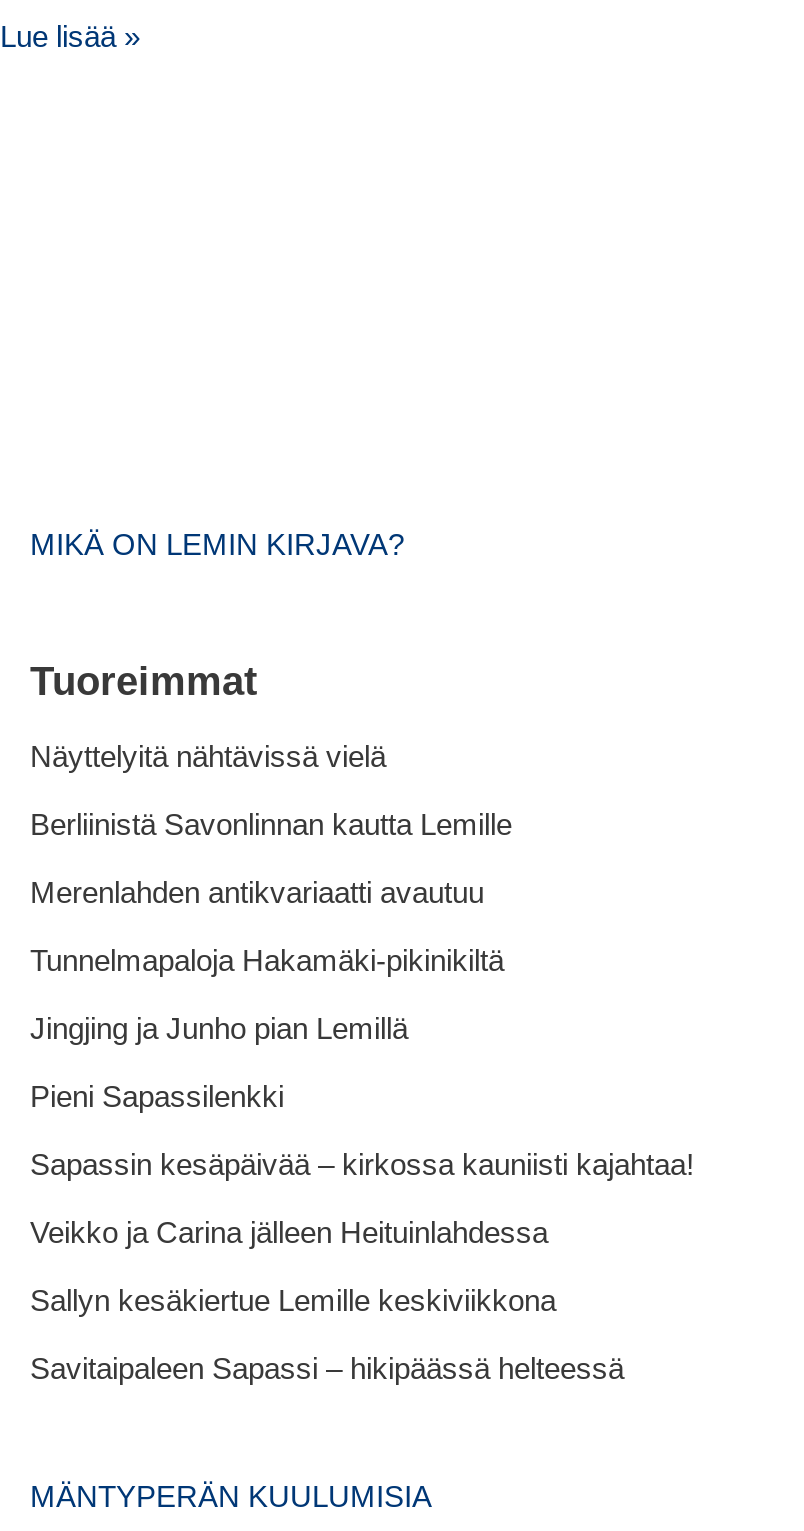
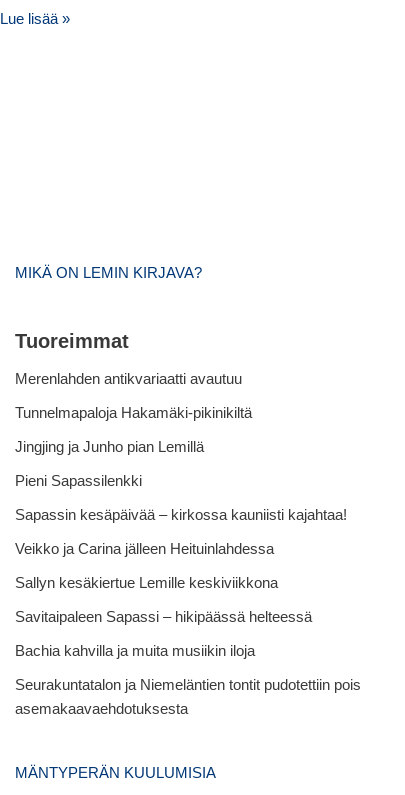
[30,740,512,842] Näyttelyitä nähtävissä vielä | Berliinistä Savonlinnan kautta Lemille -> none
moved [30,876,694,1386] -> [15,370,347,625]: Merenlahden antikvariaatti avautuu | Tunnelmapaloja Hakamäki-pikinikiltä | Jingjing ja Junho pian Lemillä | Pieni Sapassilenkki | Sapassin kesäpäivää – kirkossa kauniisti kajahtaa! | Veikko ja Carina jälleen Heituinlahdessa | Sallyn kesäkiertue Lemille keskiviikkona | Savitaipaleen Sapassi – hikipäässä helteessä
none -> [15,642,361,717] Bachia kahvilla ja muita musiikin iloja | Seurakuntatalon ja Niemeläntien tontit pudotettiin pois | asemakaavaehdotuksesta

